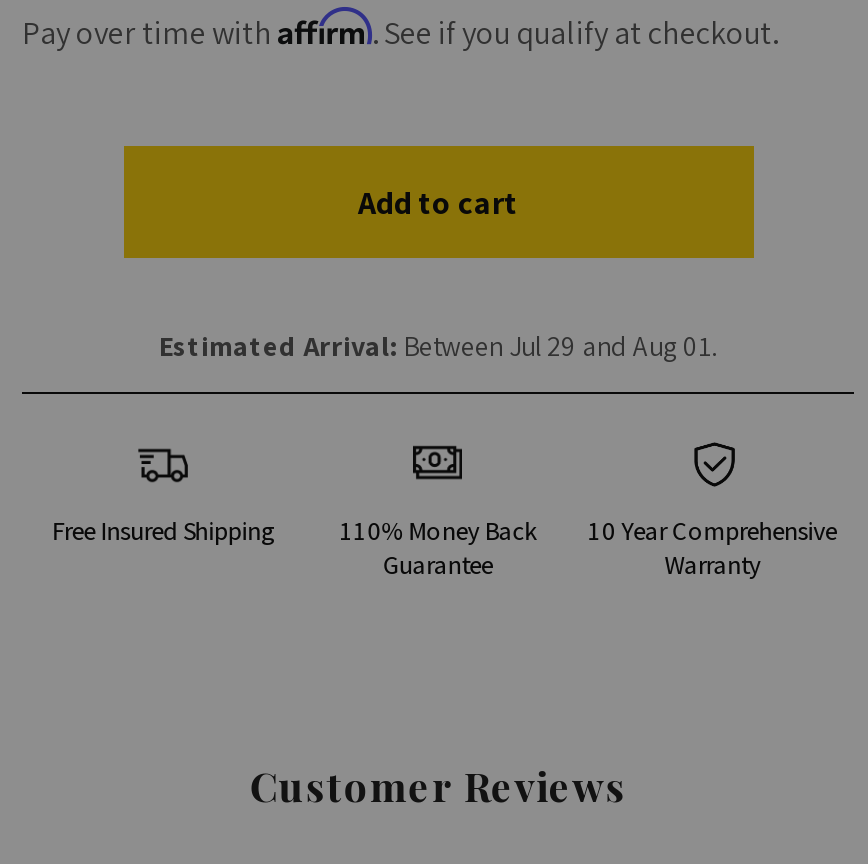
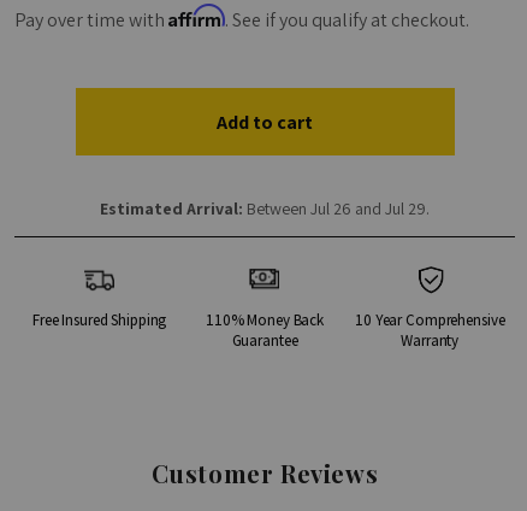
[159,328,717,364] Estimated Arrival: Between Jul 29 and Aug 01. -> [100,198,430,219] Estimated Arrival: Between Jul 26 and Jul 29.

